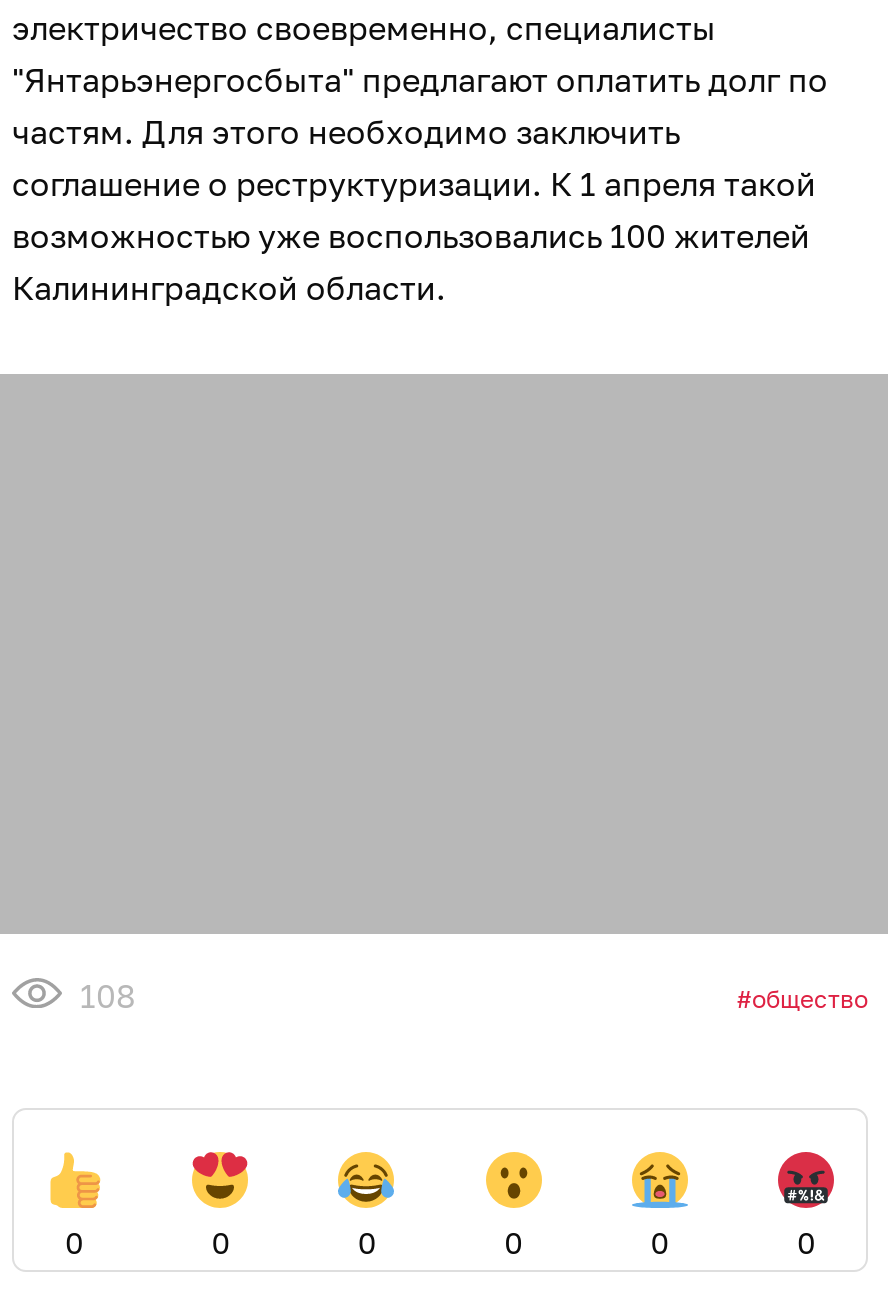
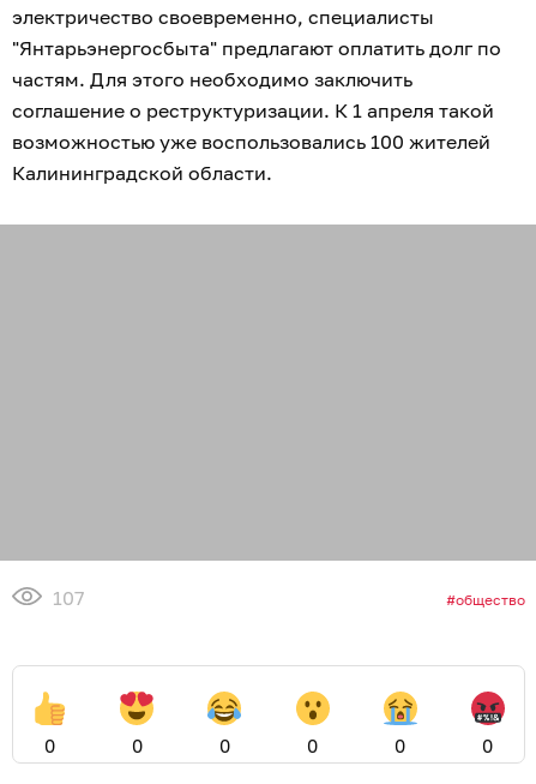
[72,976,136,1016] 108 -> [48,586,84,610] 107

